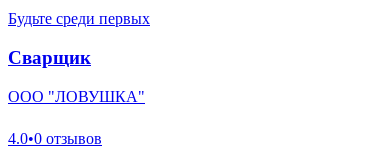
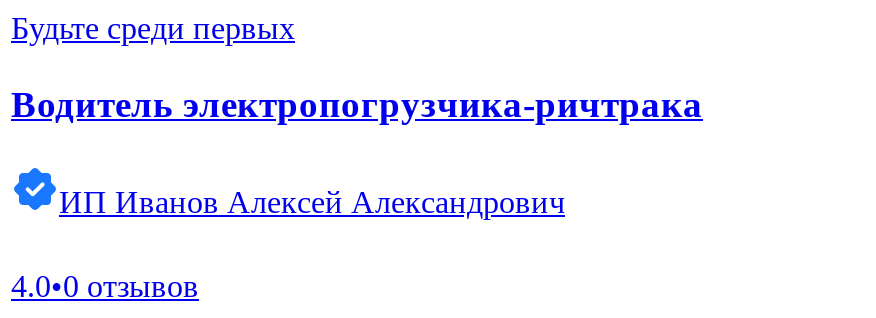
[8,47,91,68] Сварщик -> [11,84,703,126] Водитель электропогрузчика-ричтрака
[8,87,145,104] ООО "ЛОВУШКА" -> [59,185,565,219] ИП Иванов Алексей Александрович

